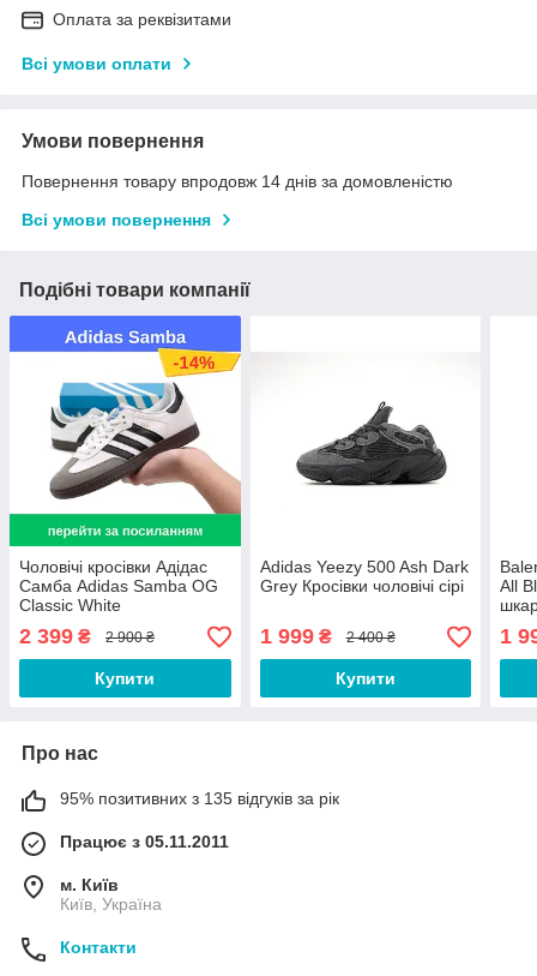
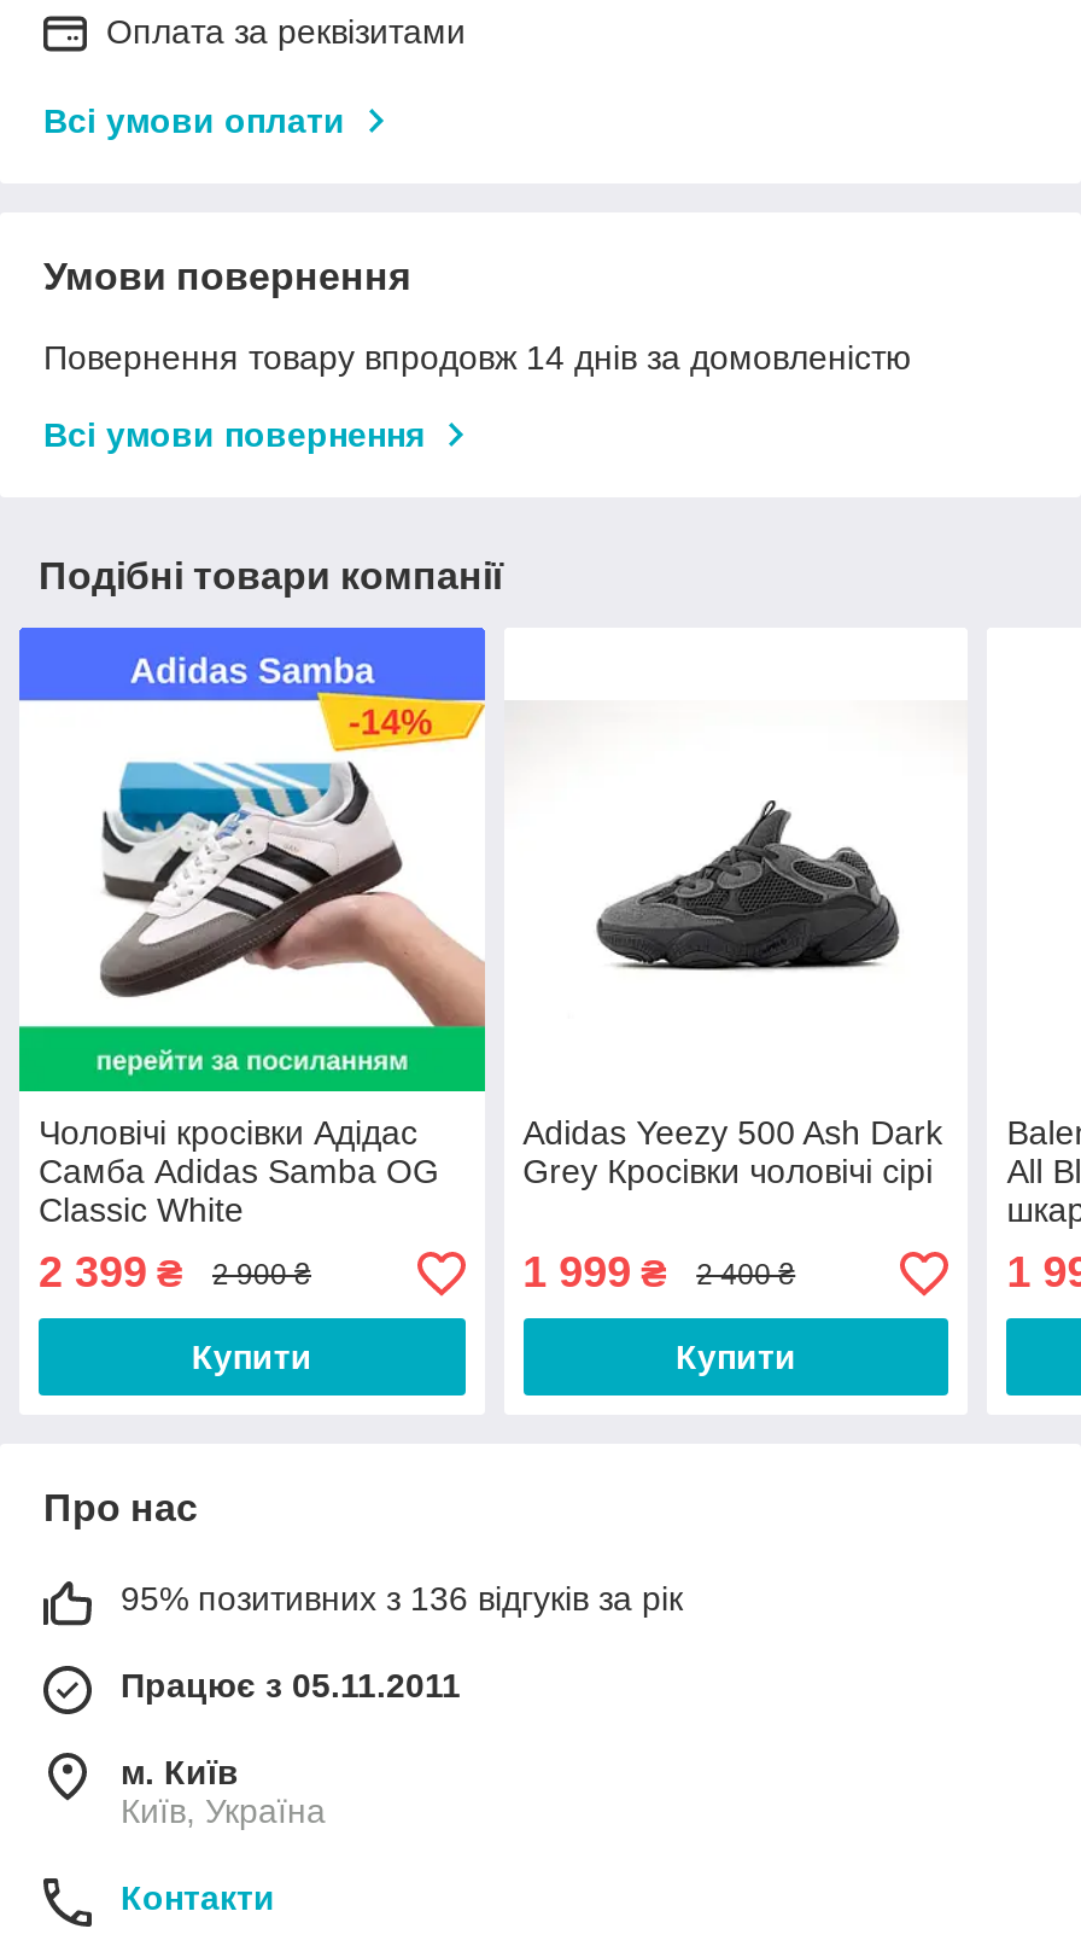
[60,789,339,809] 95% позитивних з 135 відгуків за рік -> [121,1580,683,1619] 95% позитивних з 136 відгуків за рік

